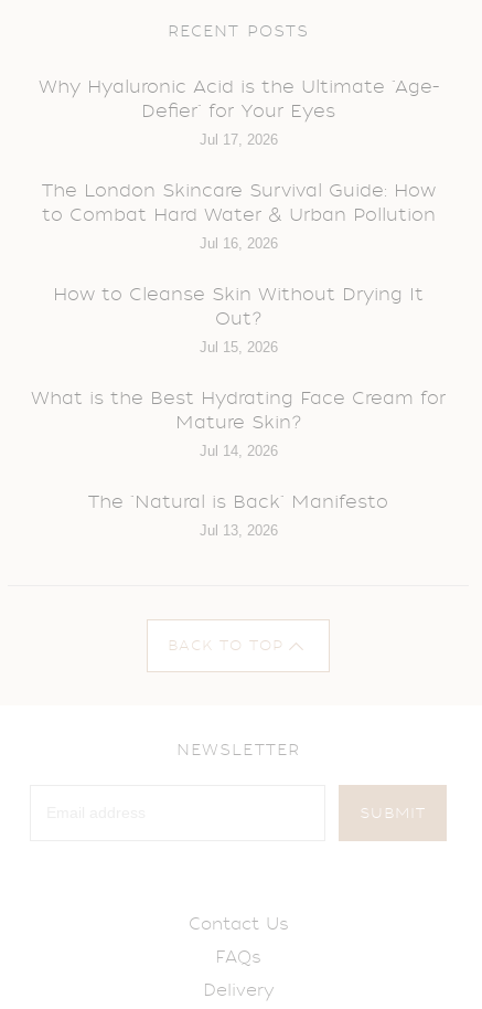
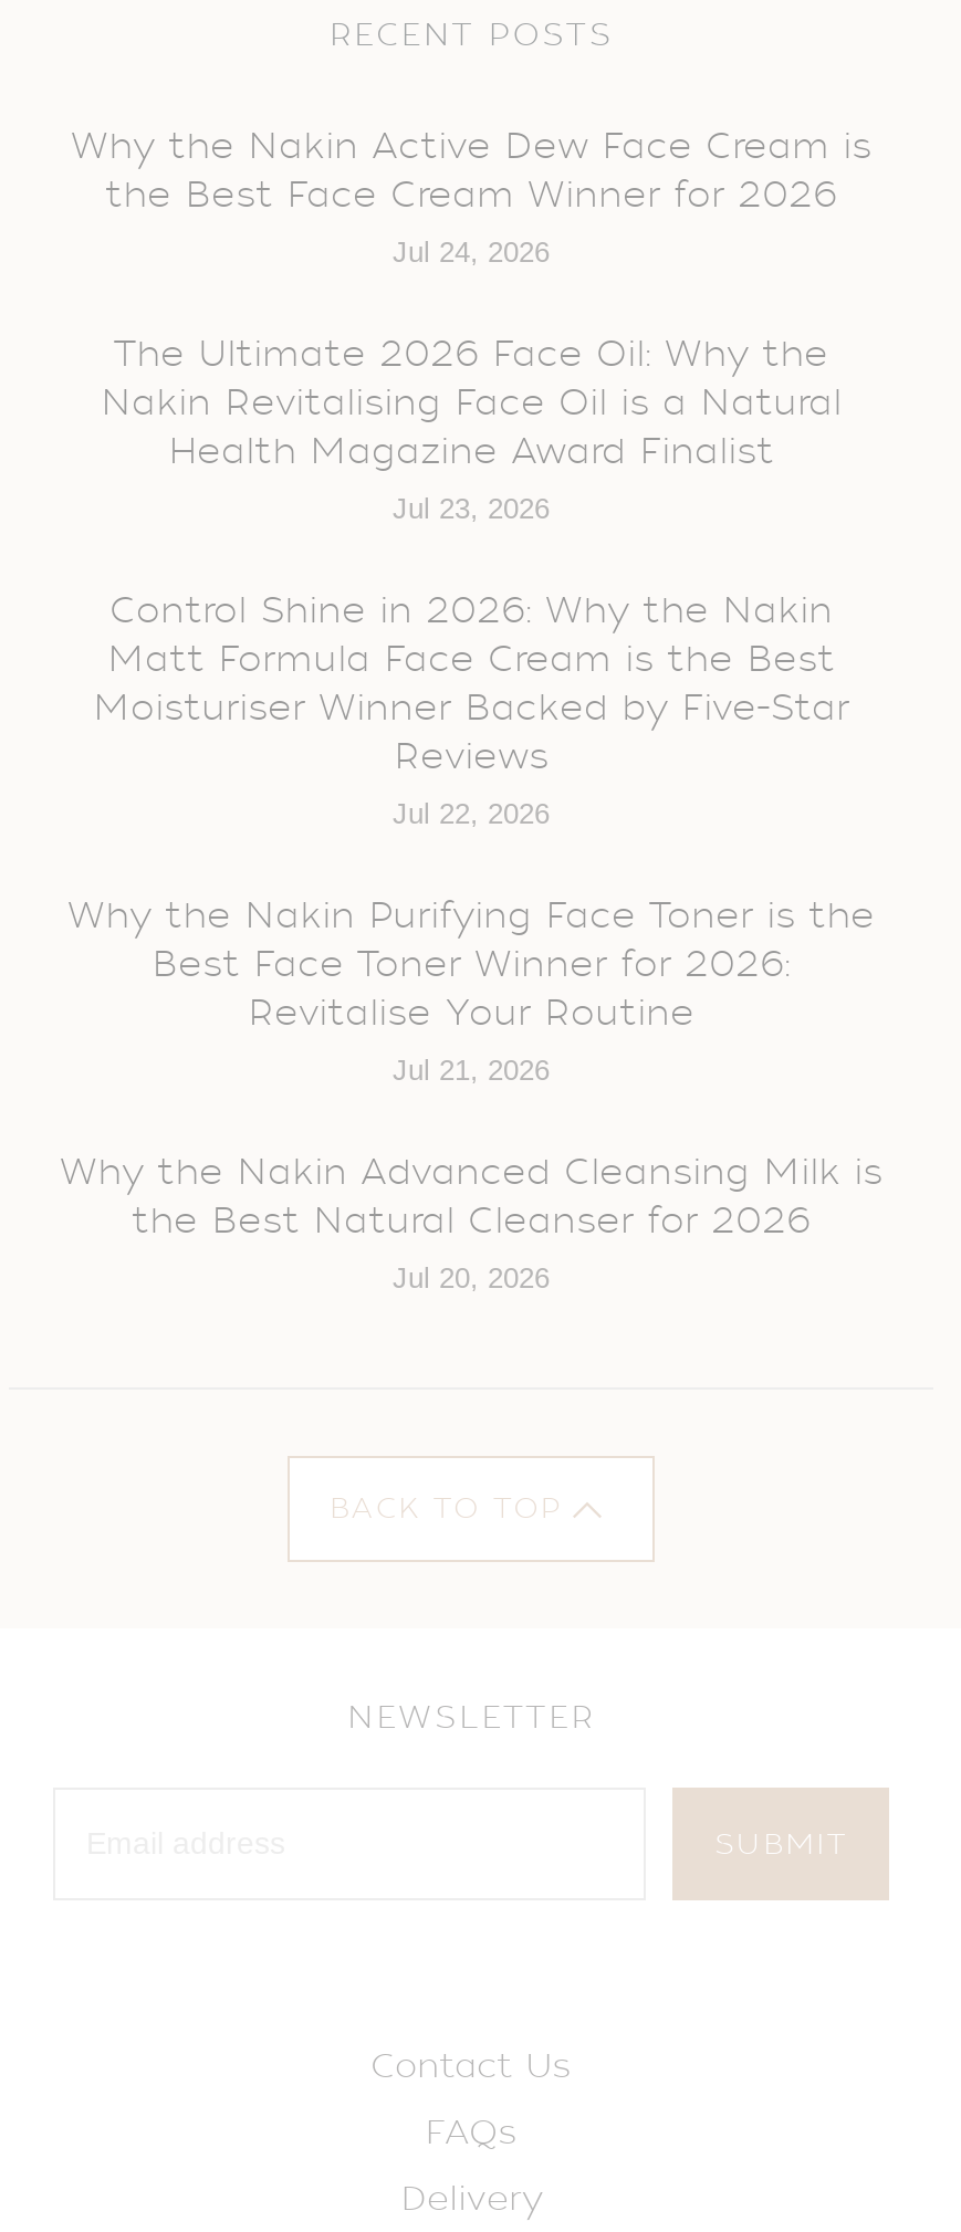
[38,75,438,148] Why Hyaluronic Acid is the Ultimate "Age- | Defier" for Your Eyes | Jul 17, 2026 -> [71,123,871,269] Why the Nakin Active Dew Face Cream is | the Best Face Cream Winner for 2026 | Jul 24, 2026
[41,179,435,252] The London Skincare Survival Guide: How | to Combat Hard Water & Urban Pollution | Jul 16, 2026 -> [101,331,842,526] The Ultimate 2026 Face Oil: Why the | Nakin Revitalising Face Oil is a Natural | Health Magazine Award Finalist | Jul 23, 2026
[53,283,424,356] How to Cleanse Skin Without Drying It | Out? | Jul 15, 2026 -> [93,587,849,831] Control Shine in 2026: Why the Nakin | Matt Formula Face Cream is the Best | Moisturiser Winner Backed by Five-Star | Reviews | Jul 22, 2026
[31,387,446,459] What is the Best Hydrating Face Cream for | Mature Skin? | Jul 14, 2026 -> [67,893,875,1087] Why the Nakin Purifying Face Toner is the | Best Face Toner Winner for 2026: | Revitalise Your Routine | Jul 21, 2026
[88,490,388,539] The "Natural is Back" Manifesto | Jul 13, 2026 -> [60,1149,882,1295] Why the Nakin Advanced Cleansing Milk is | the Best Natural Cleanser for 2026 | Jul 20, 2026

